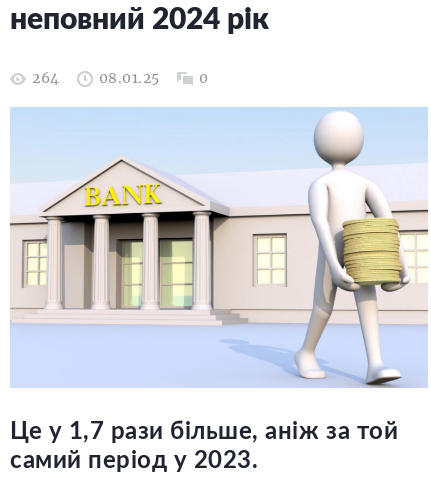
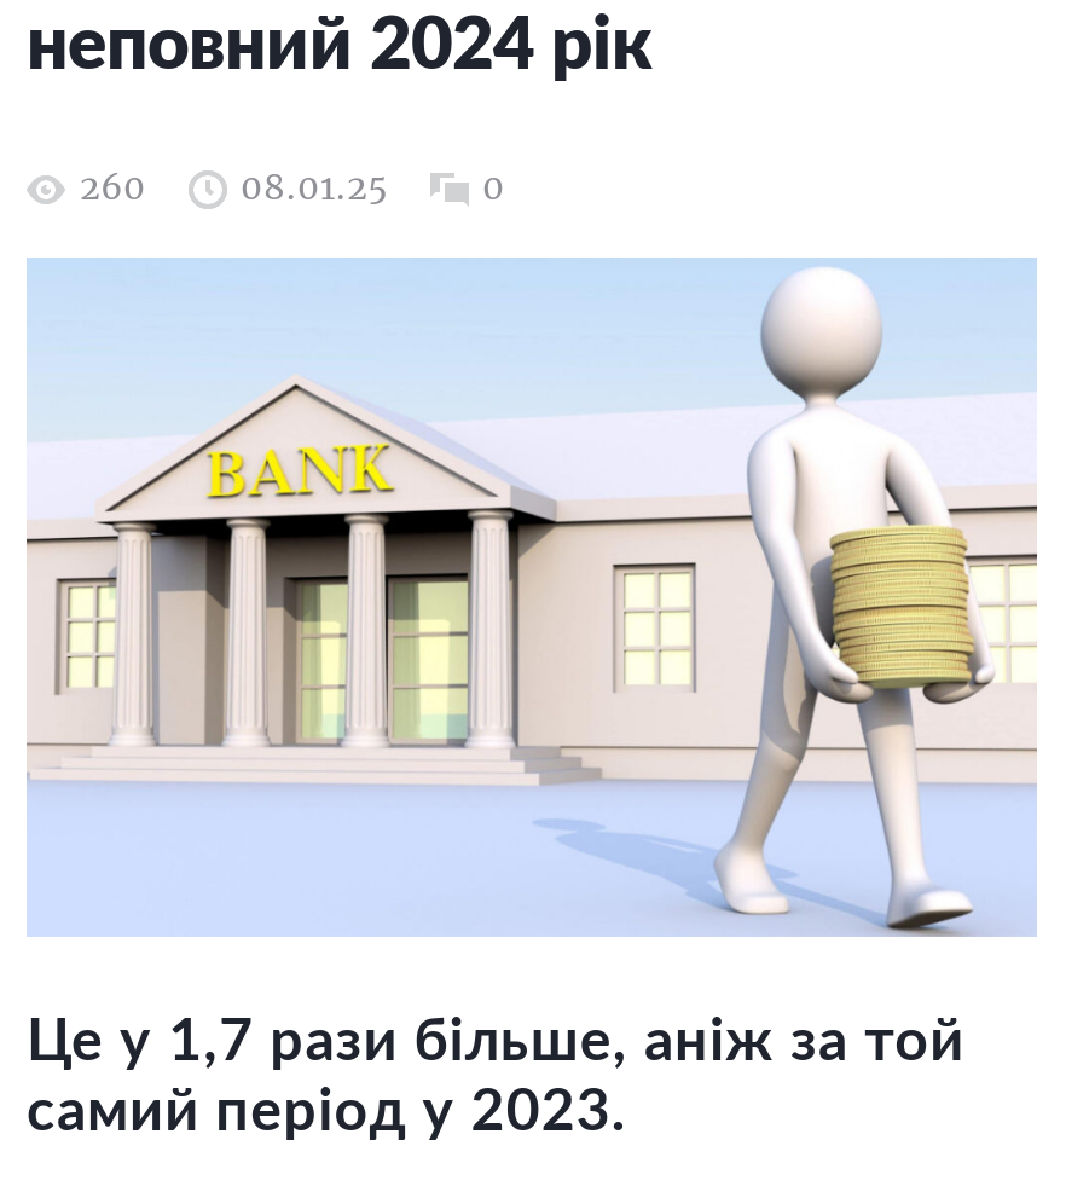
[32,69,59,87] 264 -> [80,166,146,209] 260

